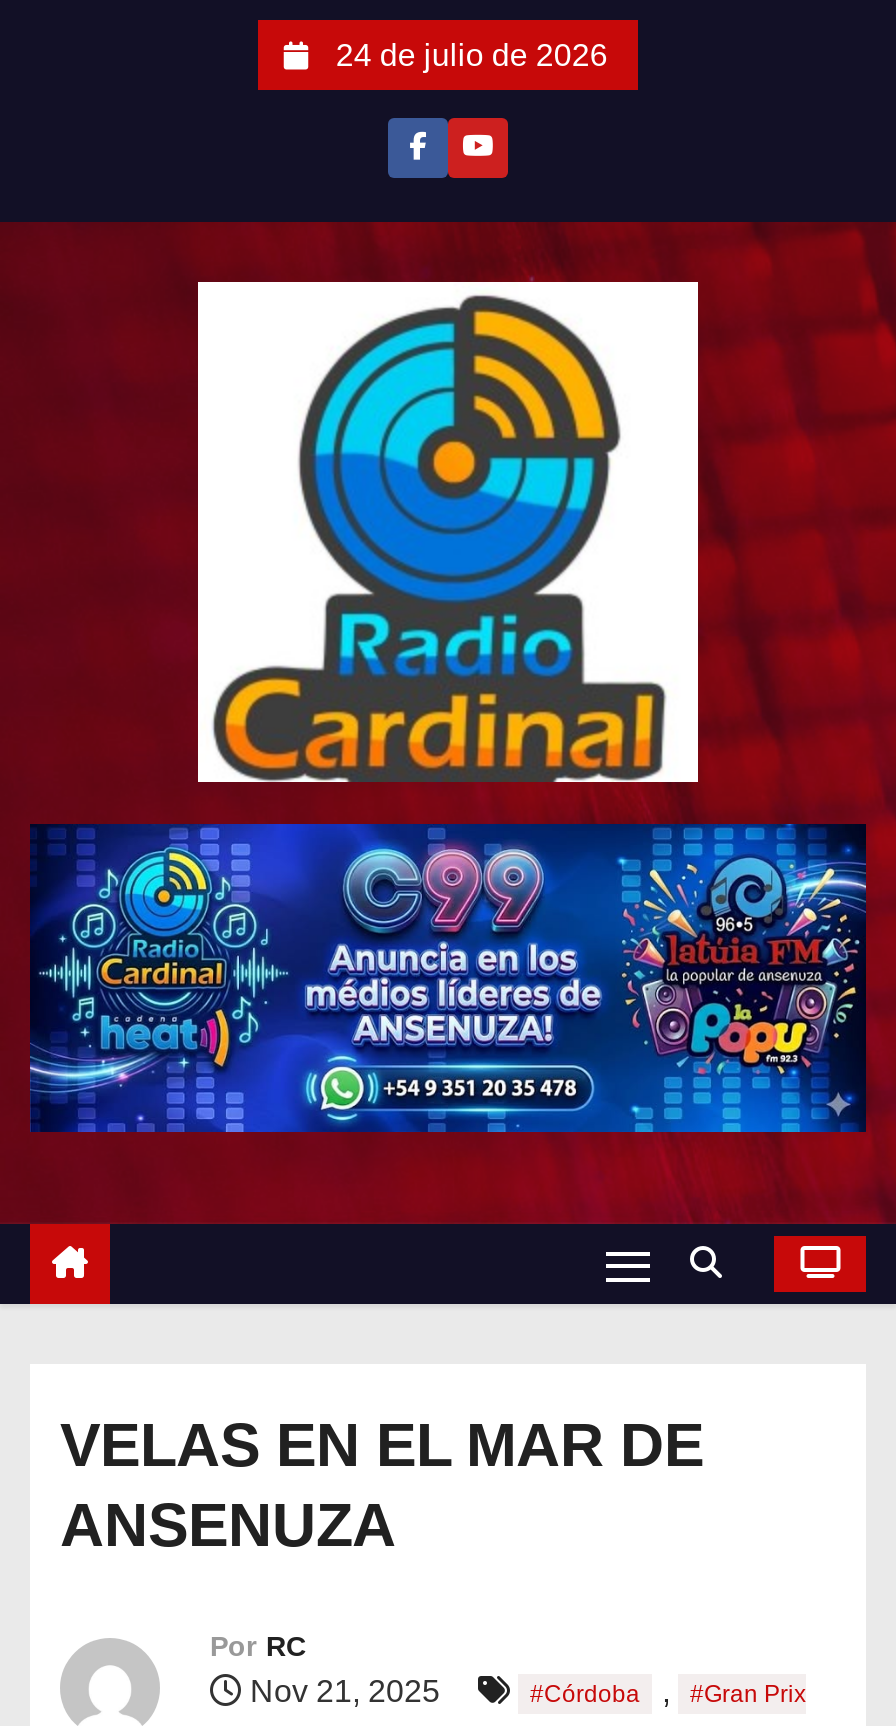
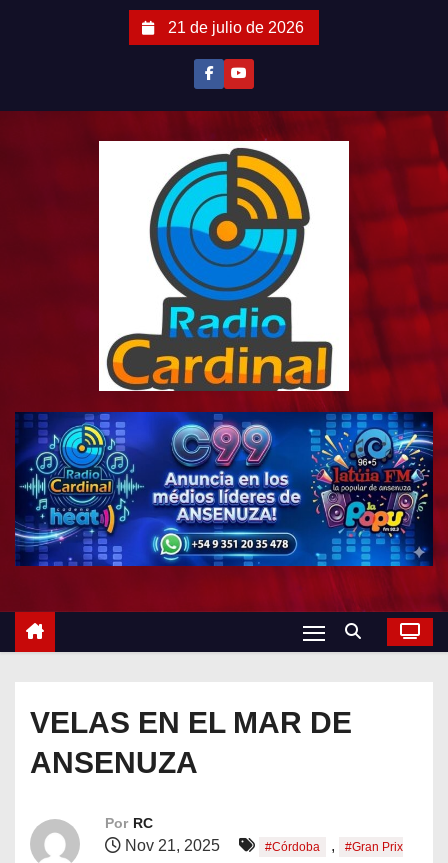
[328,38,608,72] 24 de julio de 2026 -> [164,19,304,36] 21 de julio de 2026

